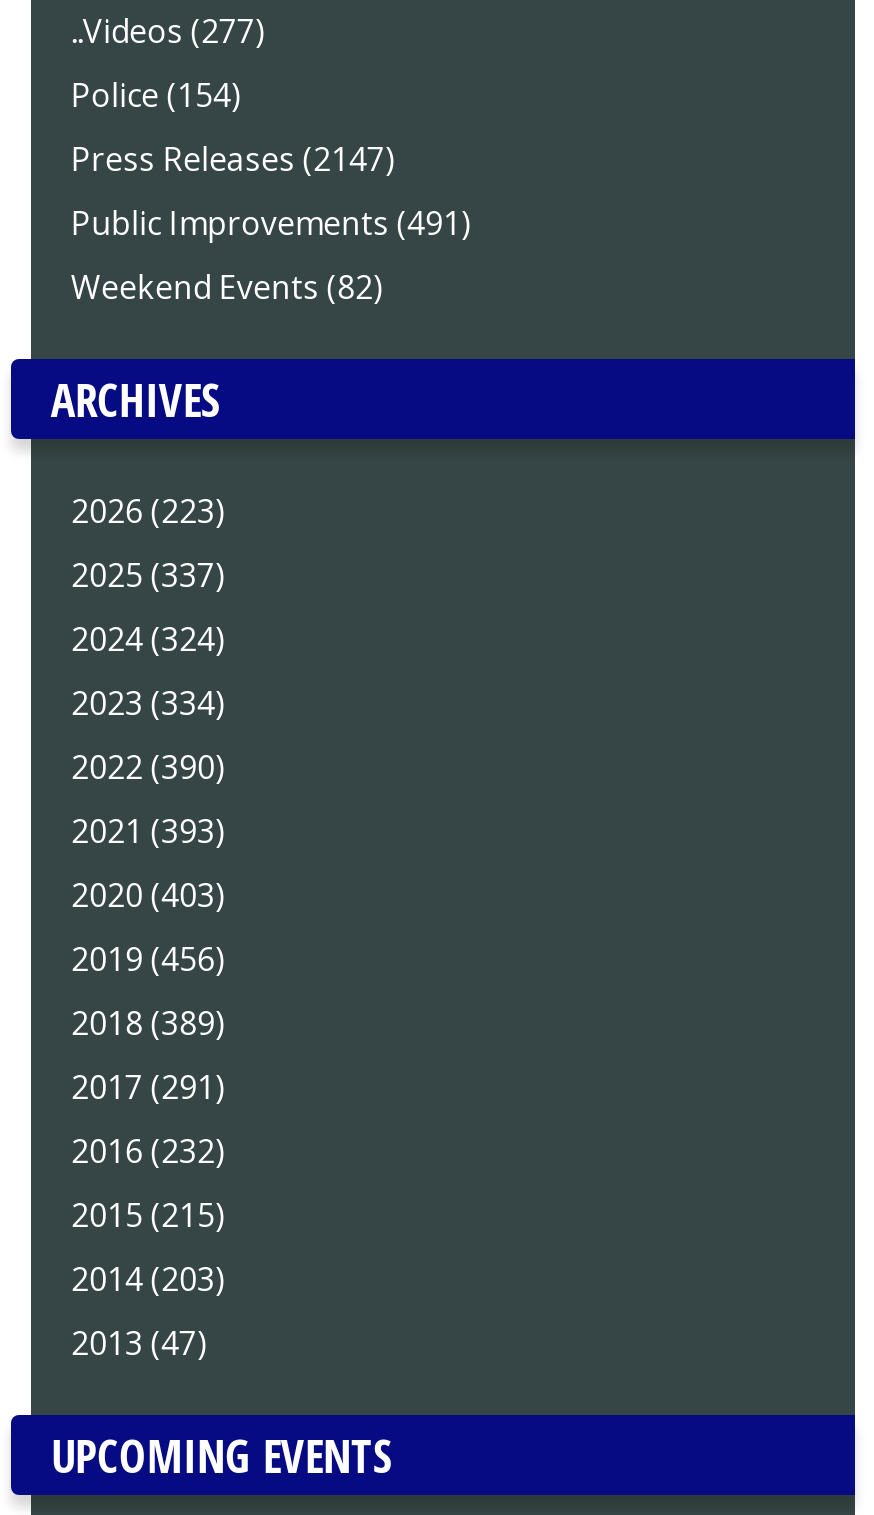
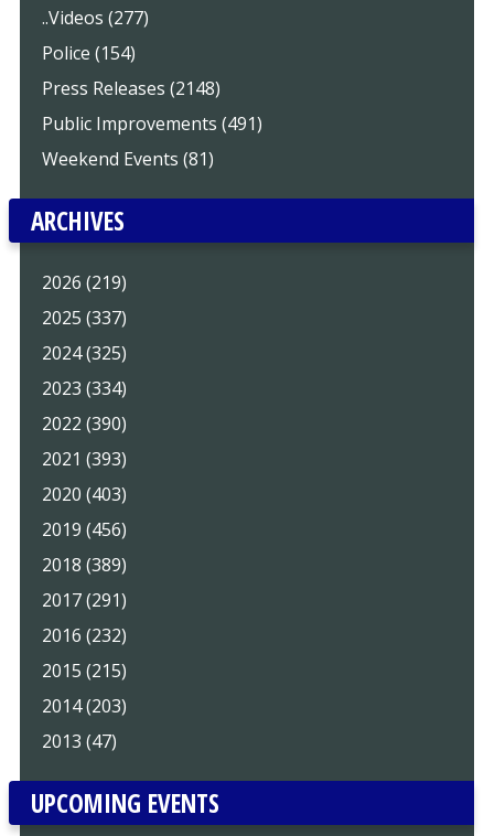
[71,137,395,181] Press Releases (2147) -> [42,76,220,101] Press Releases (2148)
[71,265,383,309] Weekend Events (82) -> [42,147,214,171] Weekend Events (81)
[71,489,225,533] 2026 (223) -> [42,270,127,295] 2026 (219)
[71,617,225,661] 2024 (324) -> [42,341,127,365] 2024 (325)

